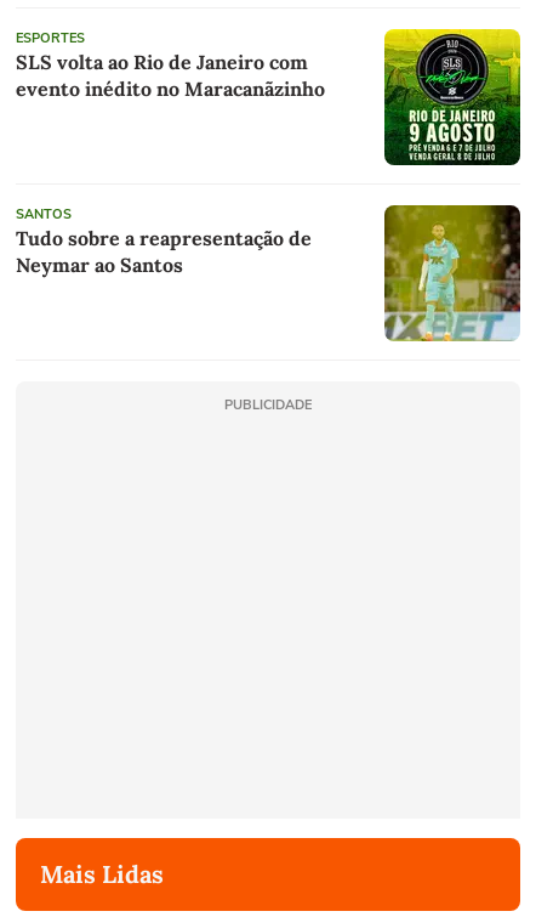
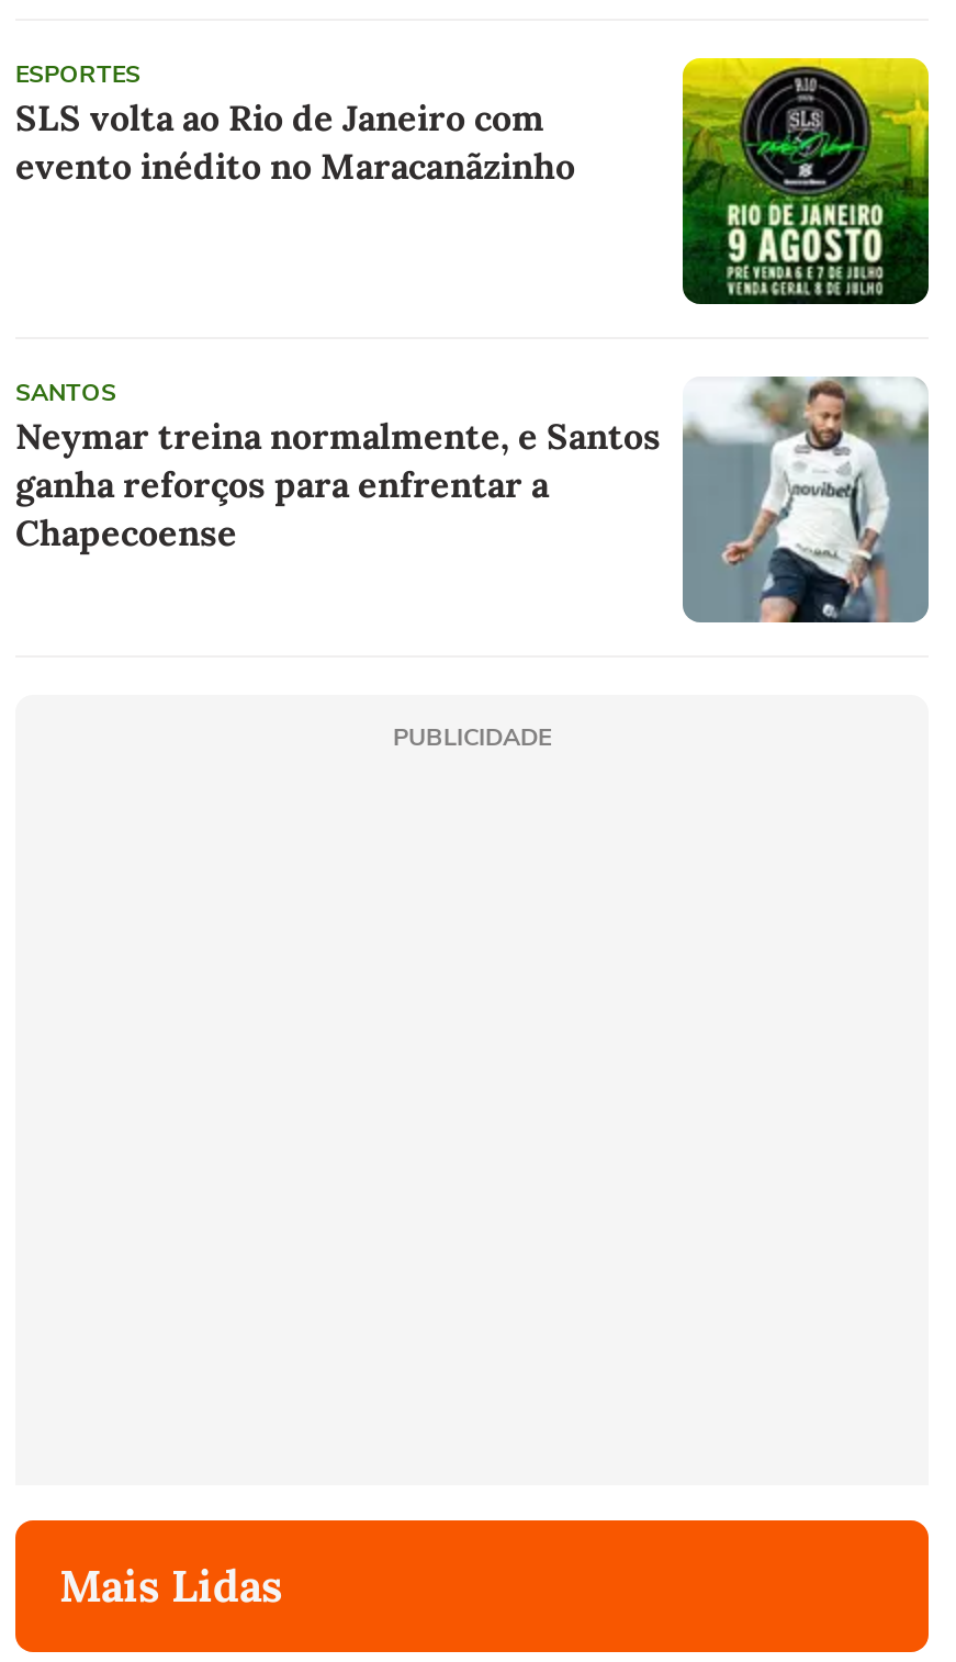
[383,204,521,343] [image] -> [681,374,931,625] [image]
[16,227,312,278] Tudo sobre a reapresentação de | Neymar ao Santos -> [15,415,661,555] Neymar treina normalmente, e Santos | ganha reforços para enfrentar a | Chapecoense

